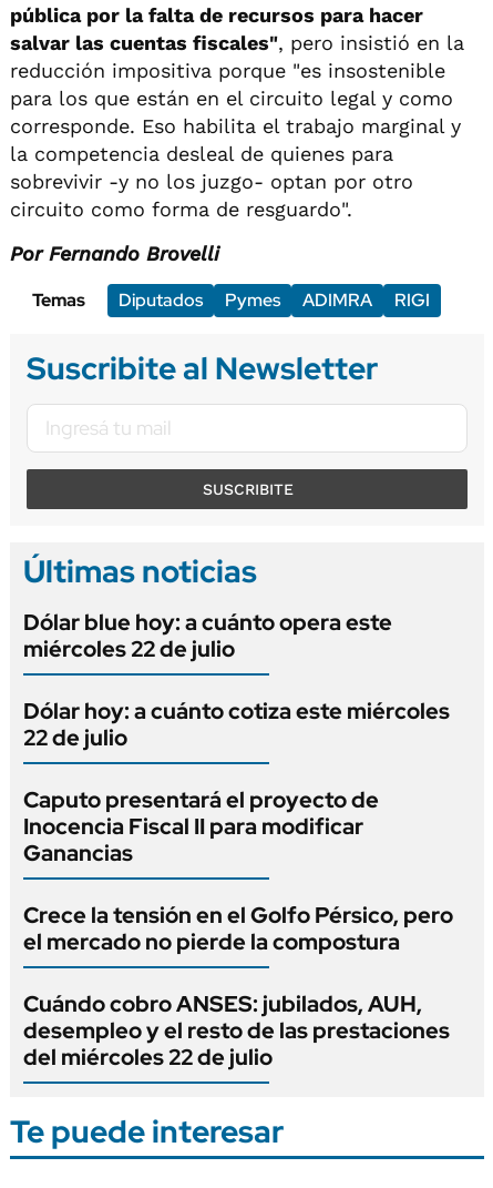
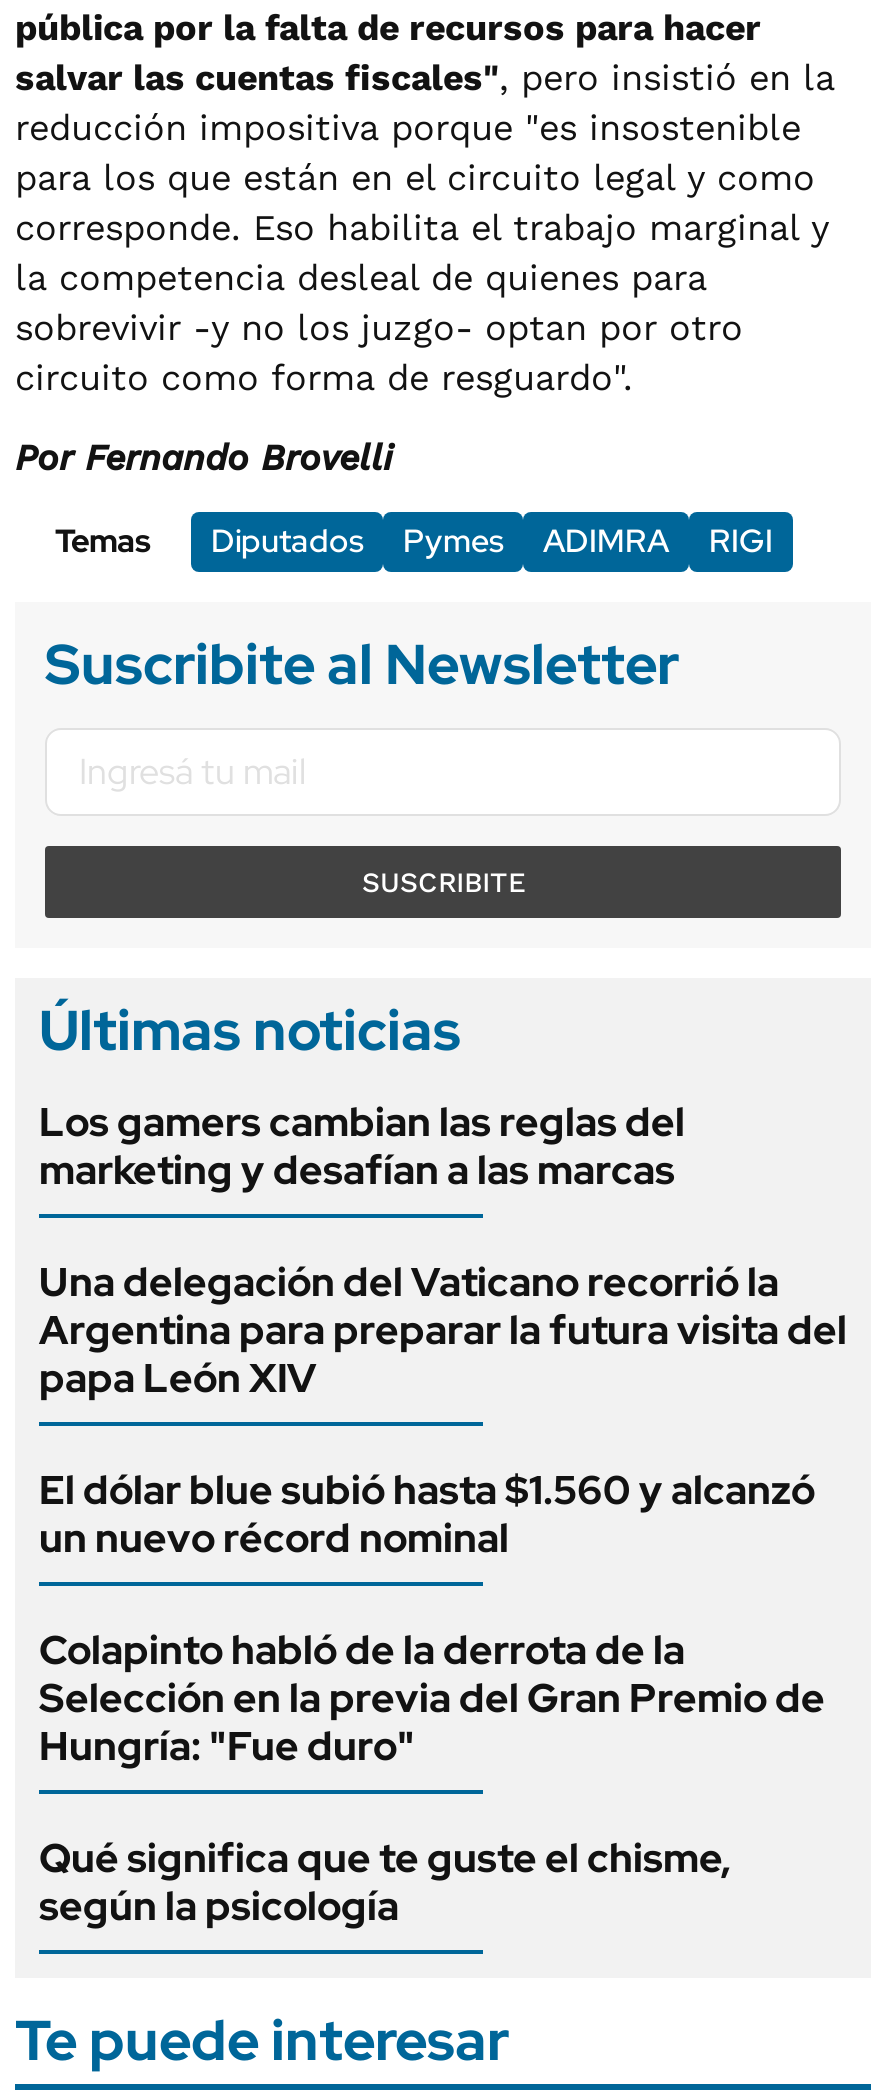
[23,607,392,663] Dólar blue hoy: a cuánto opera este | miércoles 22 de julio -> [39,1095,685,1195] Los gamers cambian las reglas del | marketing y desafían a las marcas
[23,696,450,752] Dólar hoy: a cuánto cotiza este miércoles | 22 de julio -> [39,1255,847,1403] Una delegación del Vaticano recorrió la | Argentina para preparar la futura visita del | papa León XIV
[23,785,379,867] Caputo presentará el proyecto de | Inocencia Fiscal II para modificar | Ganancias -> [39,1463,815,1563] El dólar blue subió hasta $1.560 y alcanzó | un nuevo récord nominal
[23,900,453,956] Crece la tensión en el Golfo Pérsico, pero | el mercado no pierde la compostura -> [39,1623,825,1771] Colapinto habló de la derrota de la | Selección en la previa del Gran Premio de | Hungría: "Fue duro"
[23,989,450,1071] Cuándo cobro ANSES: jubilados, AUH, | desempleo y el resto de las prestaciones | del miércoles 22 de julio -> [39,1831,731,1931] Qué significa que te guste el chisme, | según la psicología

